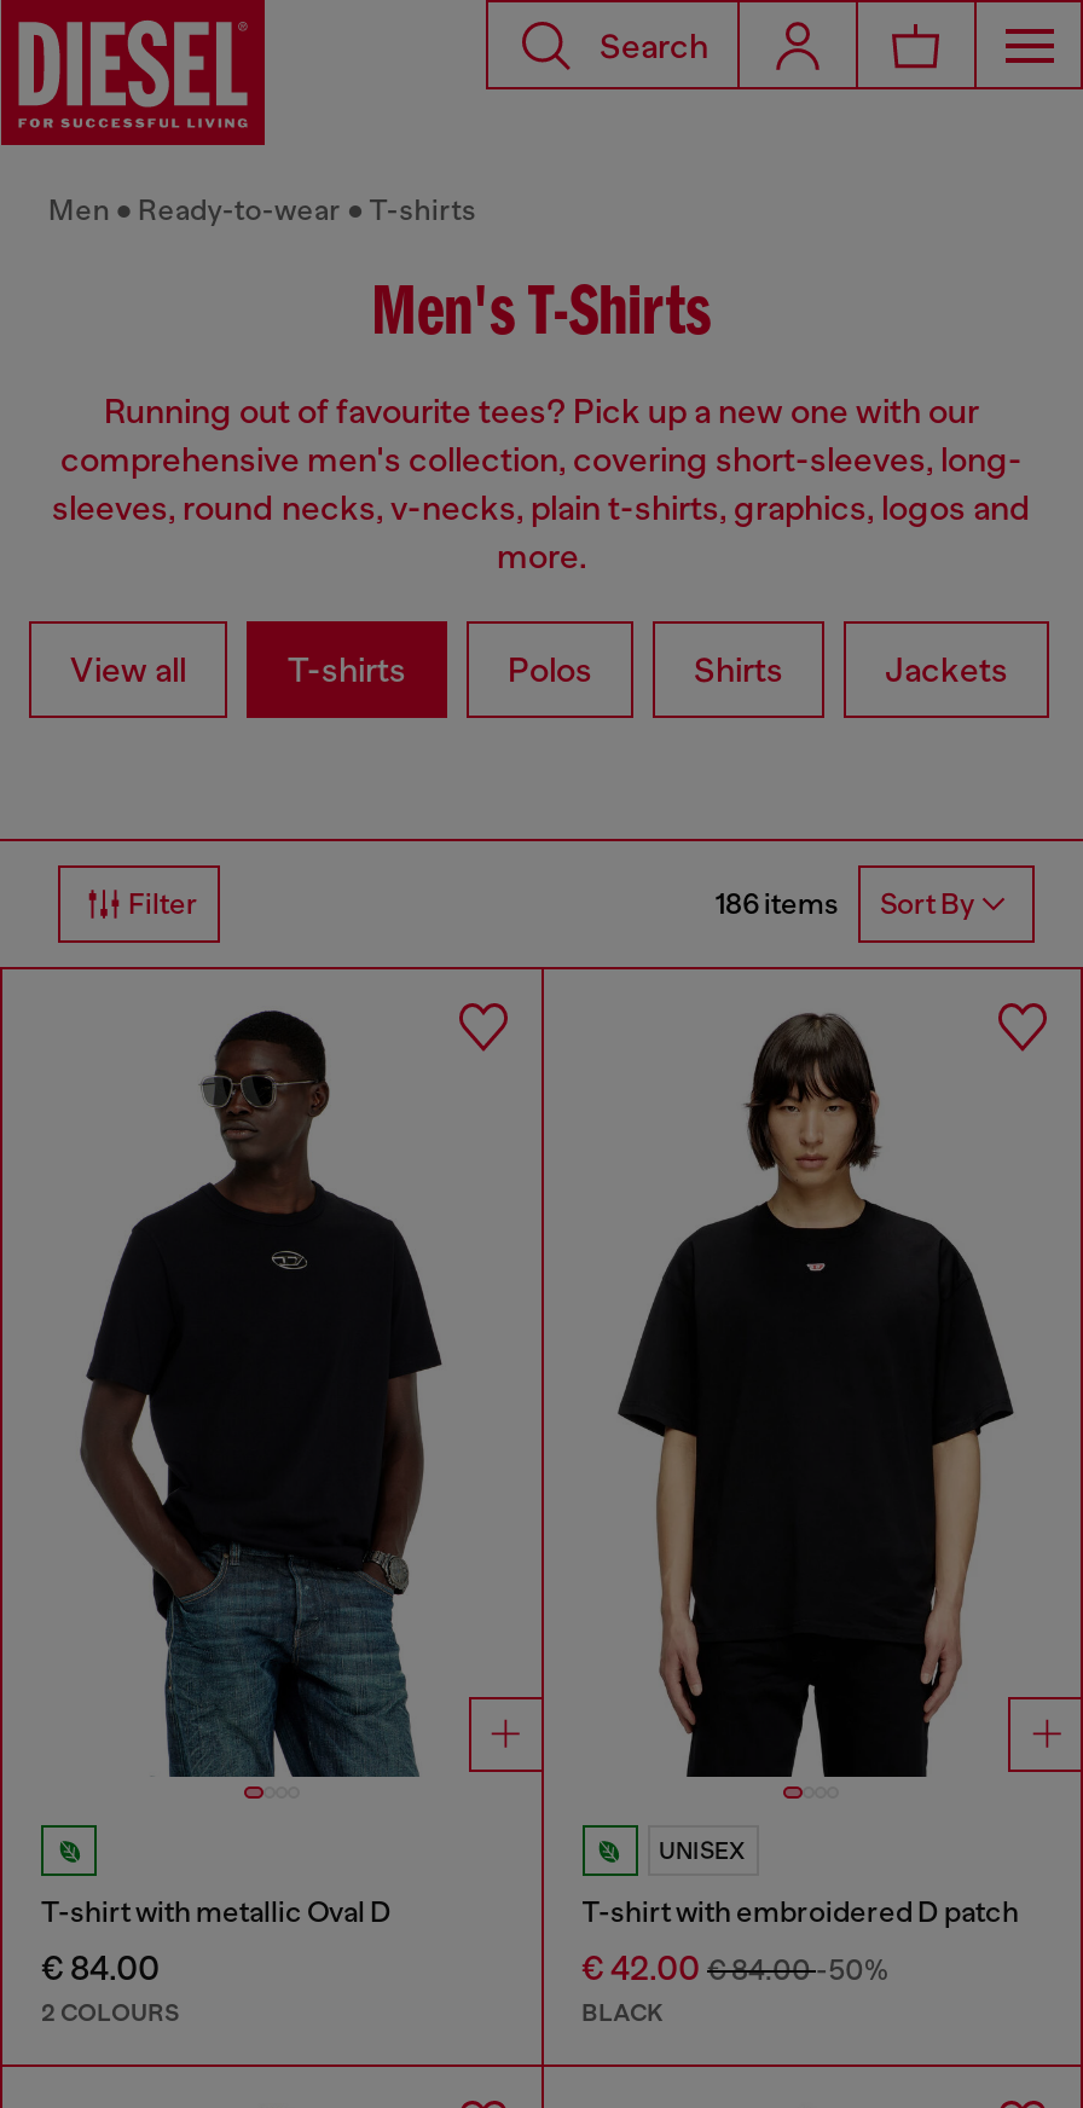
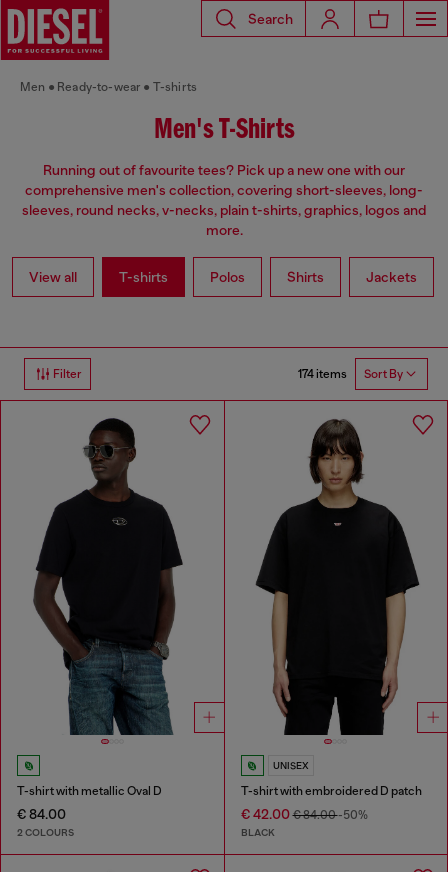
[716,887,974,922] 186 items Sort By -> [298,367,403,381] 174 items Sort By

